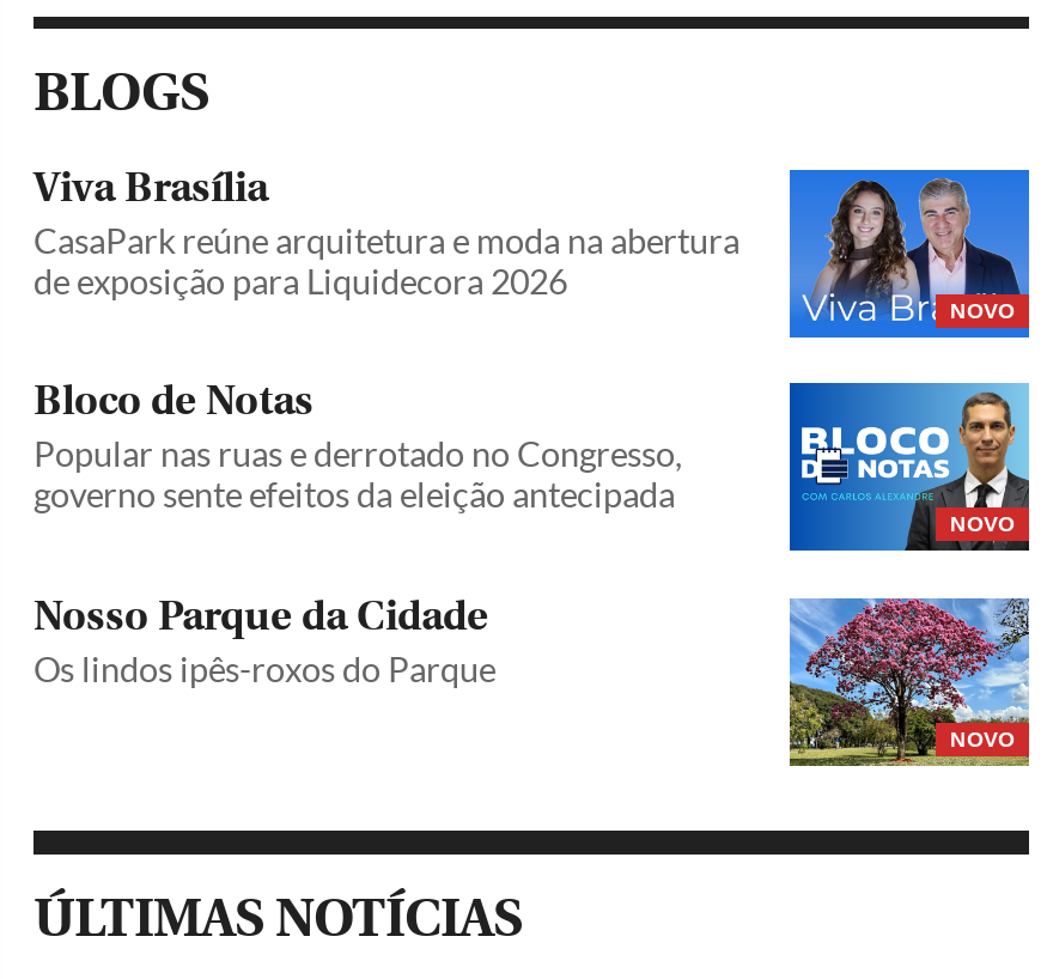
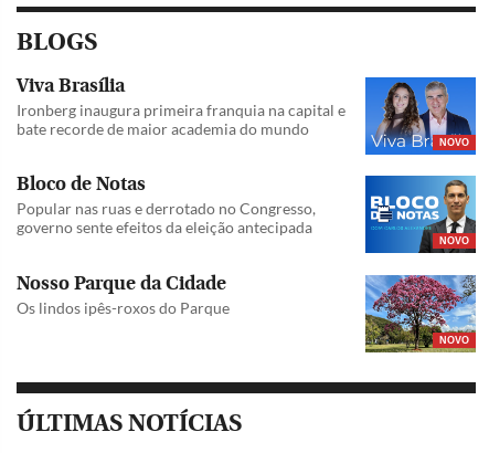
[34,221,739,302] CasaPark reúne arquitetura e moda na abertura | de exposição para Liquidecora 2026 -> [17,101,346,138] Ironberg inaugura primeira franquia na capital e | bate recorde de maior academia do mundo

